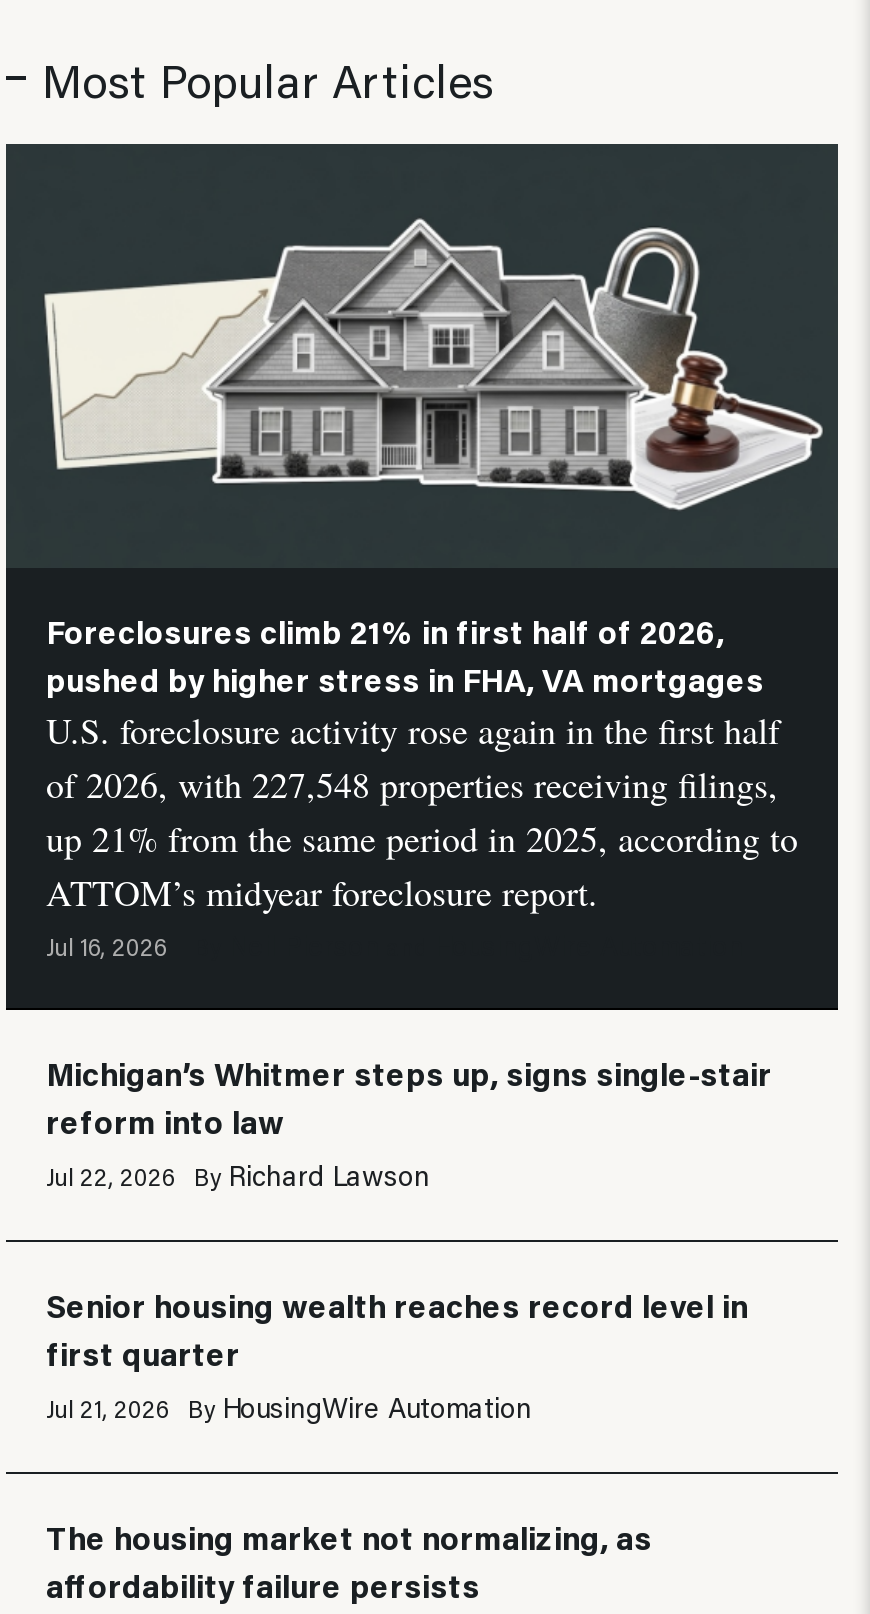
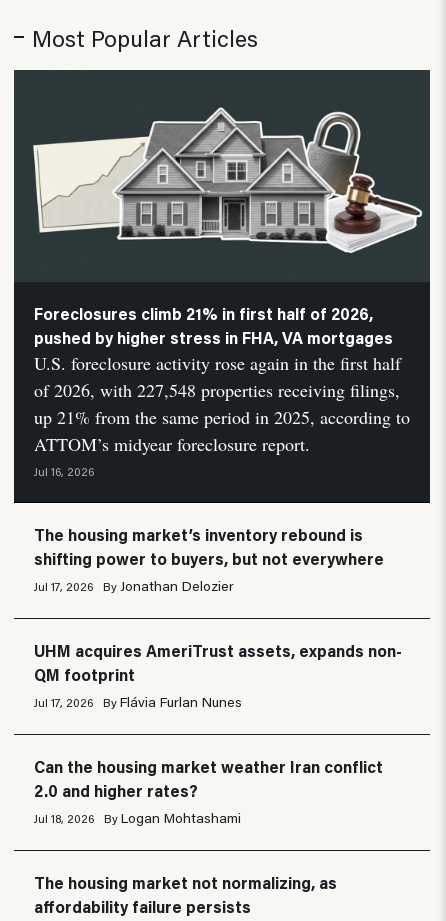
[46,1052,772,1426] Michigan’s Whitmer steps up, signs single-stair | reform into law | Jul 22, 2026 | By Richard Lawson | Senior housing wealth reaches record level in | first quarter | Jul 21, 2026 | By HousingWire Automation -> [34,524,402,827] The housing market’s inventory rebound is | shifting power to buyers, but not everywhere | Jul 17, 2026 | By Jonathan Delozier | UHM acquires AmeriTrust assets, expands non- | QM footprint | Jul 17, 2026 | By Flávia Furlan Nunes | Can the housing market weather Iran conflict | 2.0 and higher rates? | Jul 18, 2026 | By Logan Mohtashami

